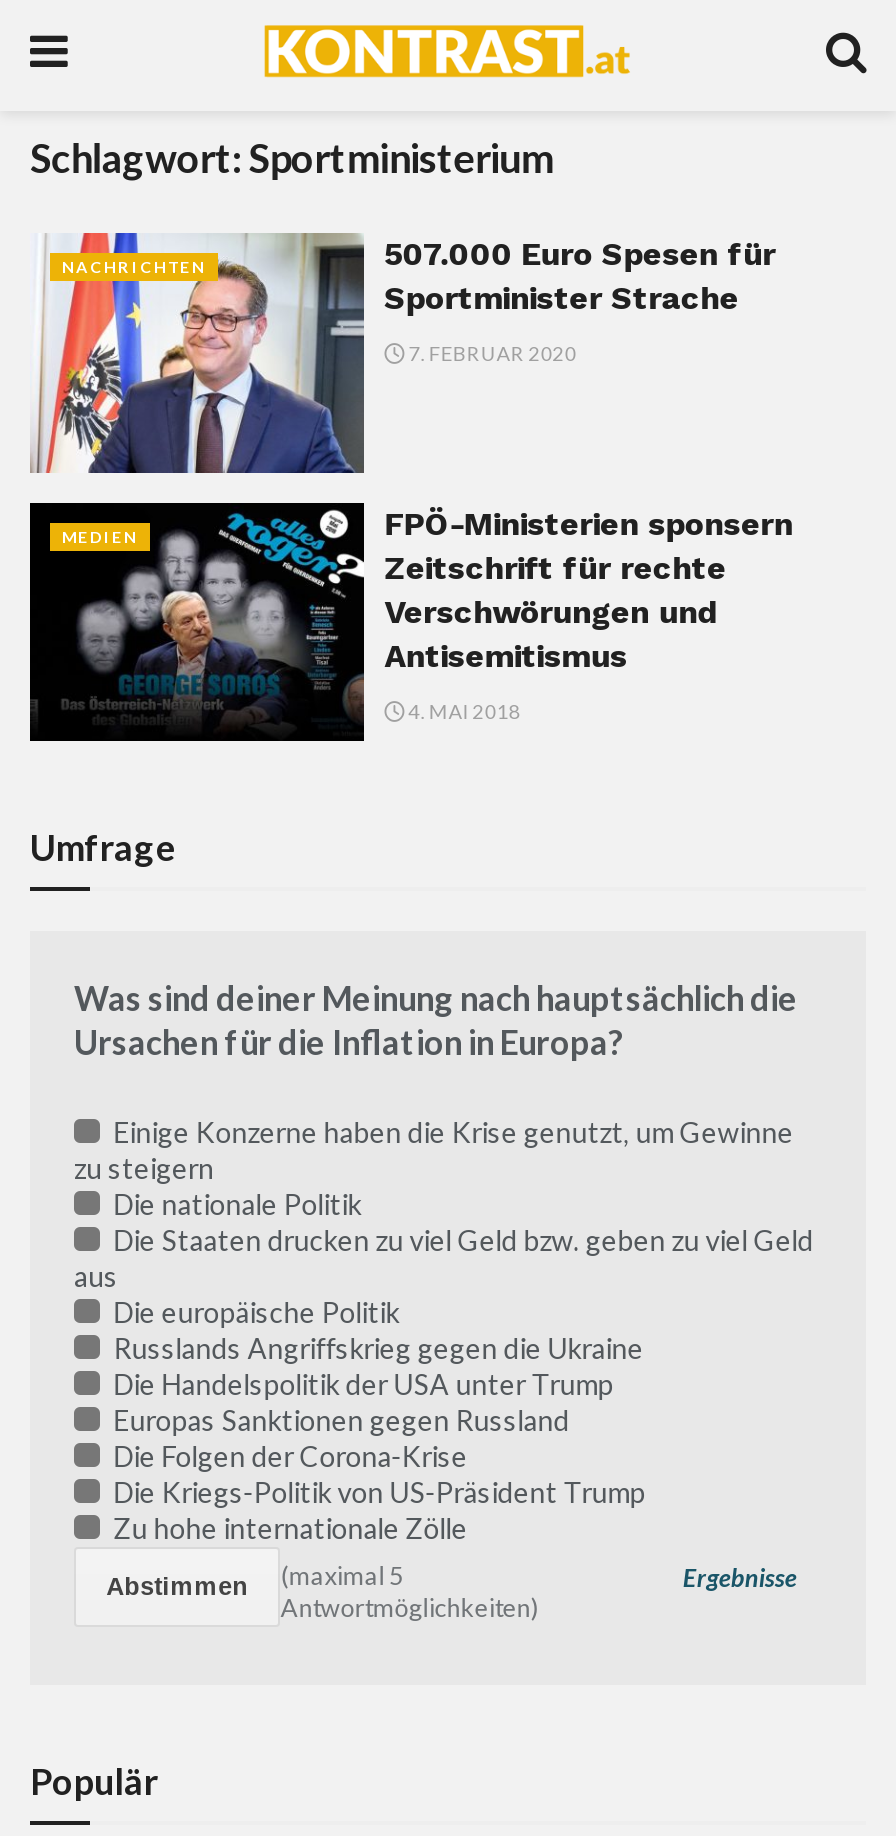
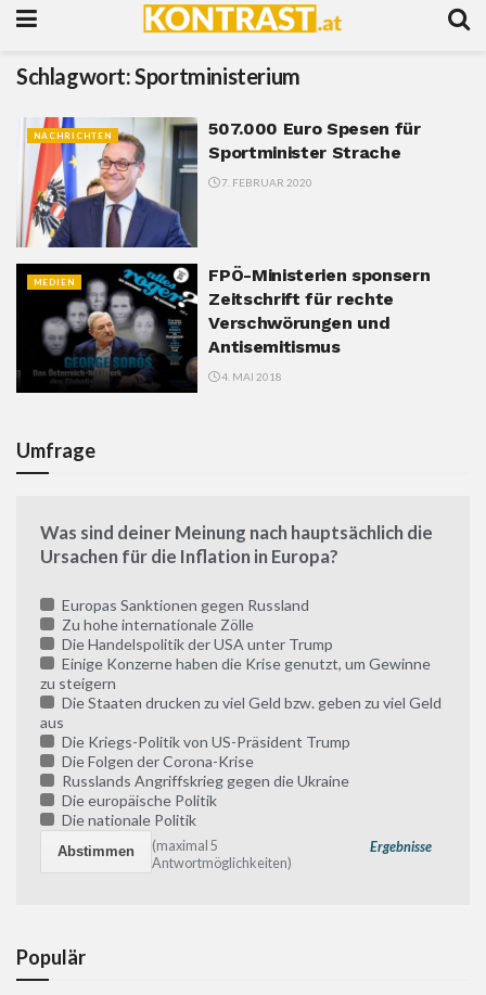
moved [74,1116,794,1186] -> [40,655,430,693]: Einige Konzerne haben die Krise genutzt, um Gewinne | zu steigern
moved [108,1188,362,1222] -> [58,811,196,829]: Die nationale Politik
moved [74,1224,814,1294] -> [40,694,441,732]: Die Staaten drucken zu viel Geld bzw. geben zu viel Geld | aus
moved [108,1296,644,1474] -> [58,752,349,810]: Die Folgen der Corona-Krise | Russlands Angriffskrieg gegen die Ukraine | Die europäische Politik
moved [108,1368,614,1402] -> [58,635,333,654]: Die Handelspolitik der USA unter Trump
moved [108,1404,570,1438] -> [58,596,309,615]: Europas Sanktionen gegen Russland
moved [108,1476,646,1510] -> [58,733,350,751]: Die Kriegs-Politik von US-Präsident Trump
moved [108,1512,468,1546] -> [58,616,254,634]: Zu hohe internationale Zölle

